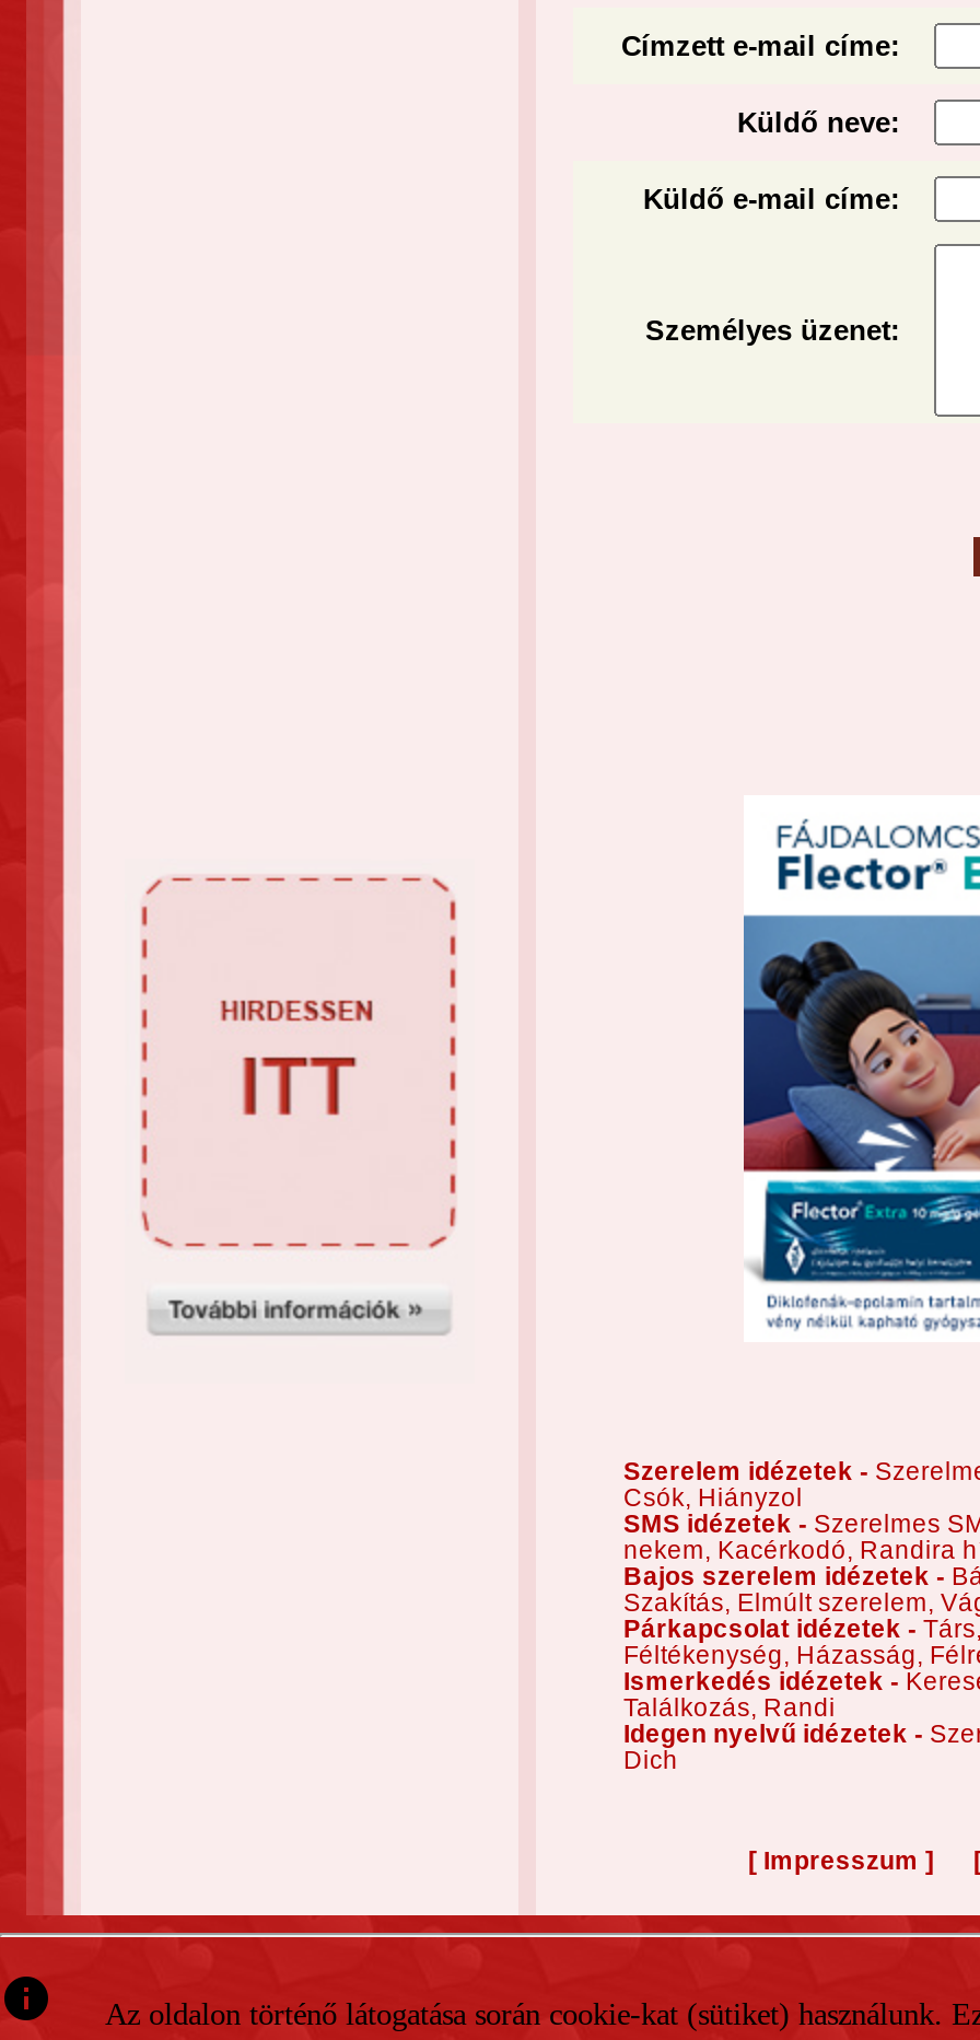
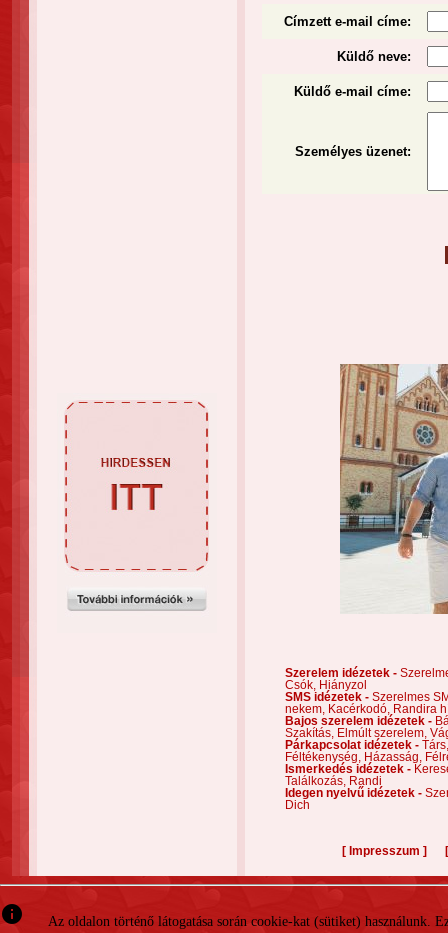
[742,795,973,1342] [image] -> [339,363,445,615] [image]

